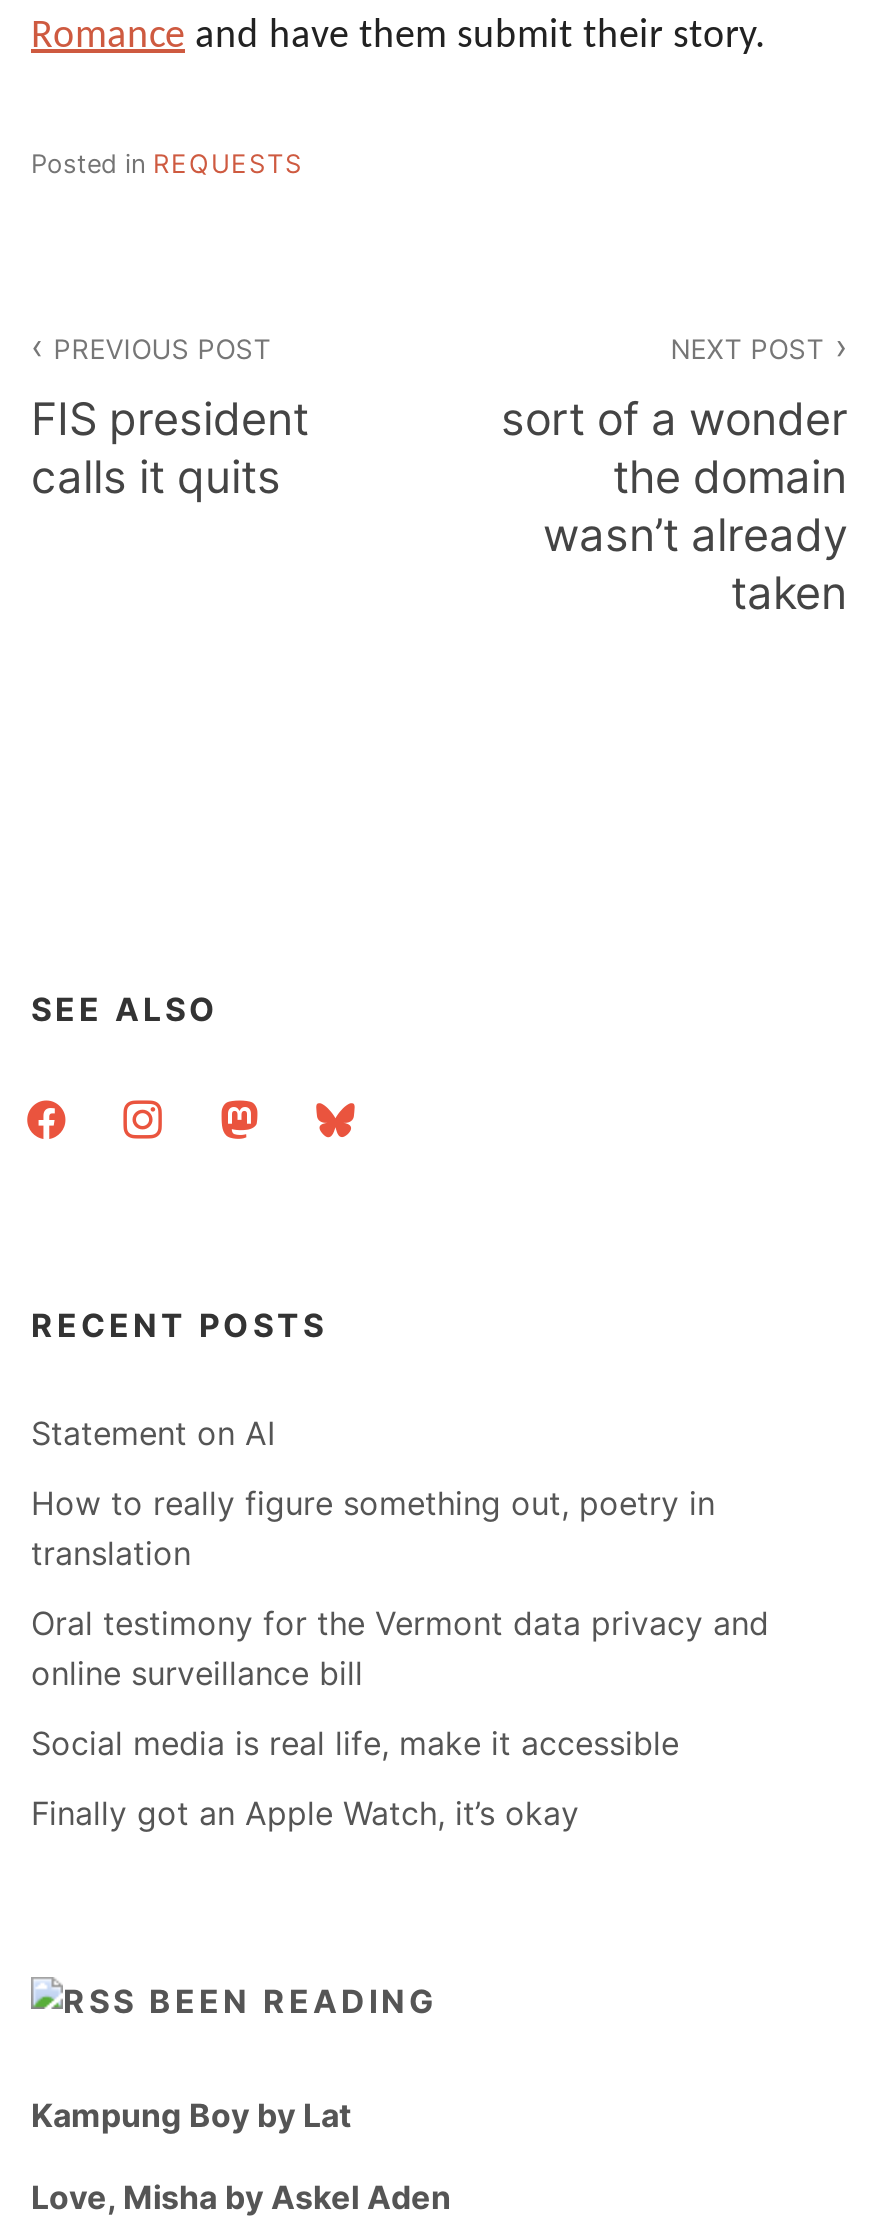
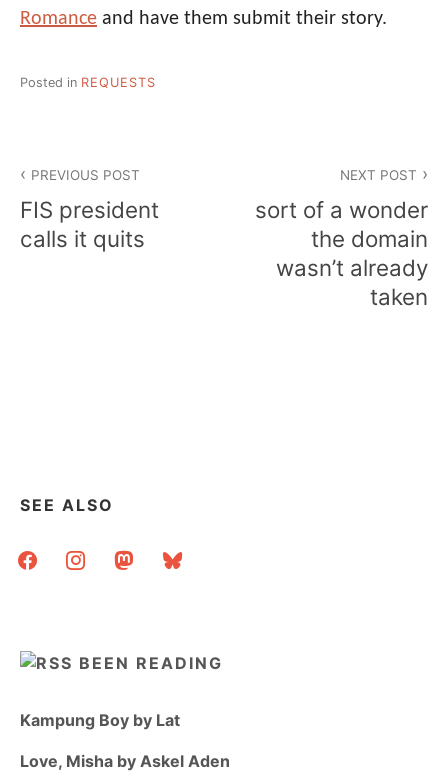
[31,1306,769,1834] RECENT POSTS | Statement on AI | How to really figure something out, poetry in | translation | Oral testimony for the Vermont data privacy and | online surveillance bill | Social media is real life, make it accessible | Finally got an Apple Watch, it’s okay -> none

